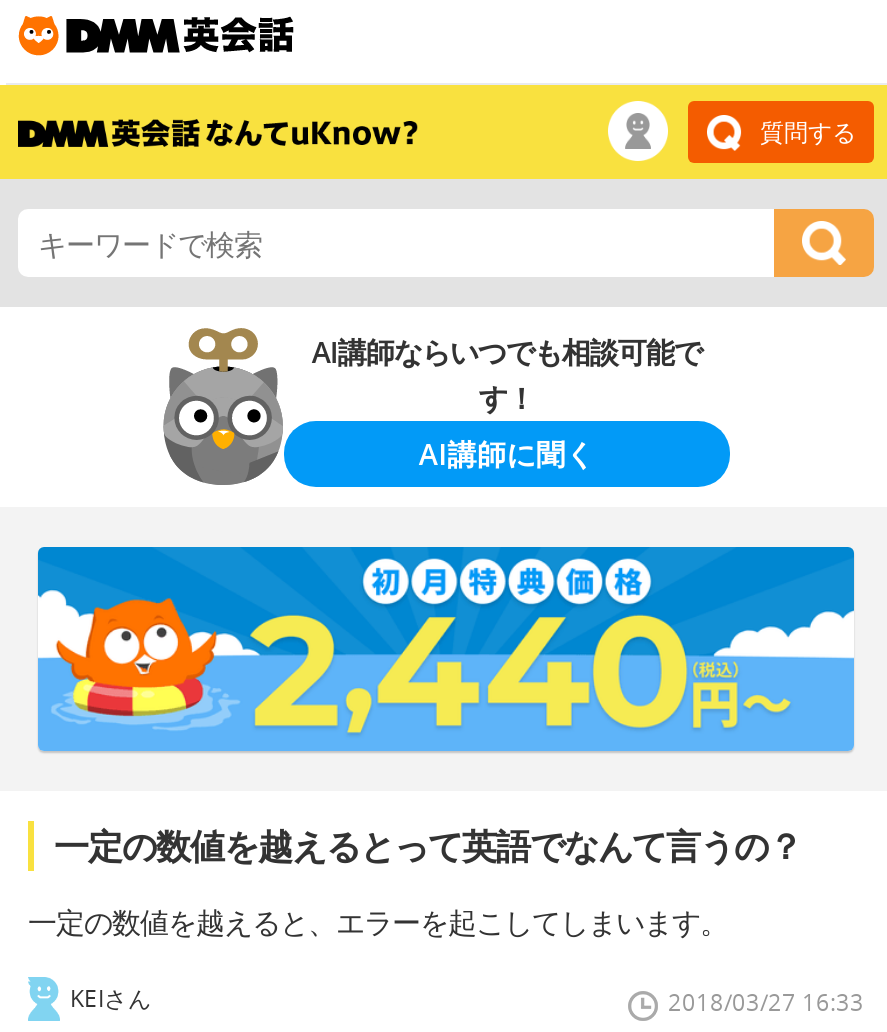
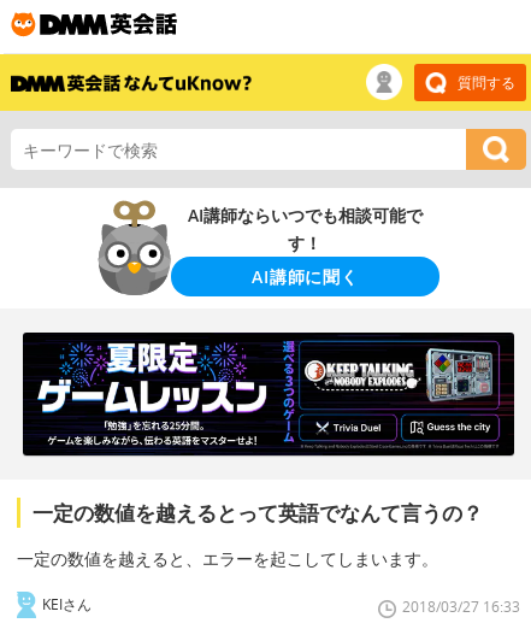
[36,545,856,753] [image] -> [22,331,515,457] [image]

